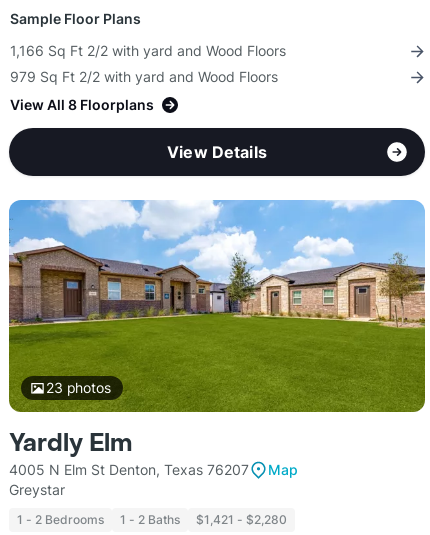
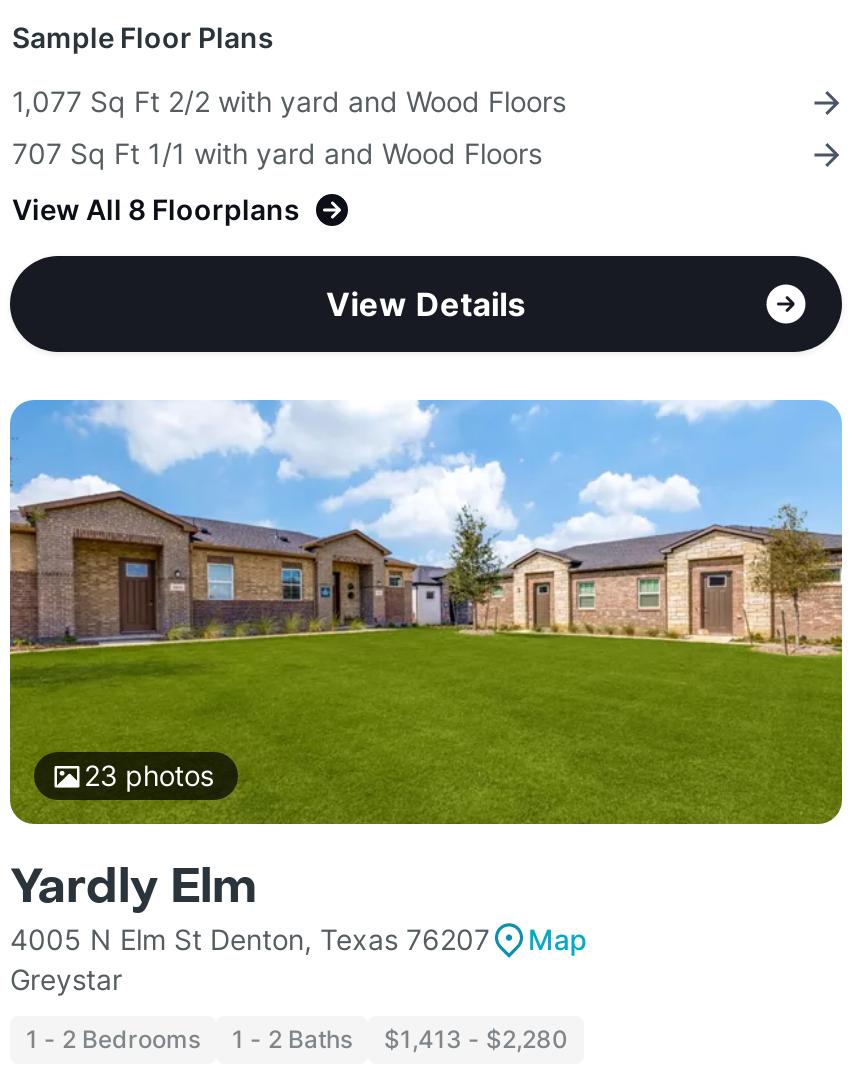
[10,42,286,59] 1,166 Sq Ft 2/2 with yard and Wood Floors -> [12,84,566,118] 1,077 Sq Ft 2/2 with yard and Wood Floors
[10,68,278,85] 979 Sq Ft 2/2 with yard and Wood Floors -> [12,136,542,170] 707 Sq Ft 1/1 with yard and Wood Floors
[17,512,287,527] 1 - 2 Bedrooms 1 - 2 Baths $1,421 - $2,280 -> [26,1024,568,1054] 1 - 2 Bedrooms 1 - 2 Baths $1,413 - $2,280

